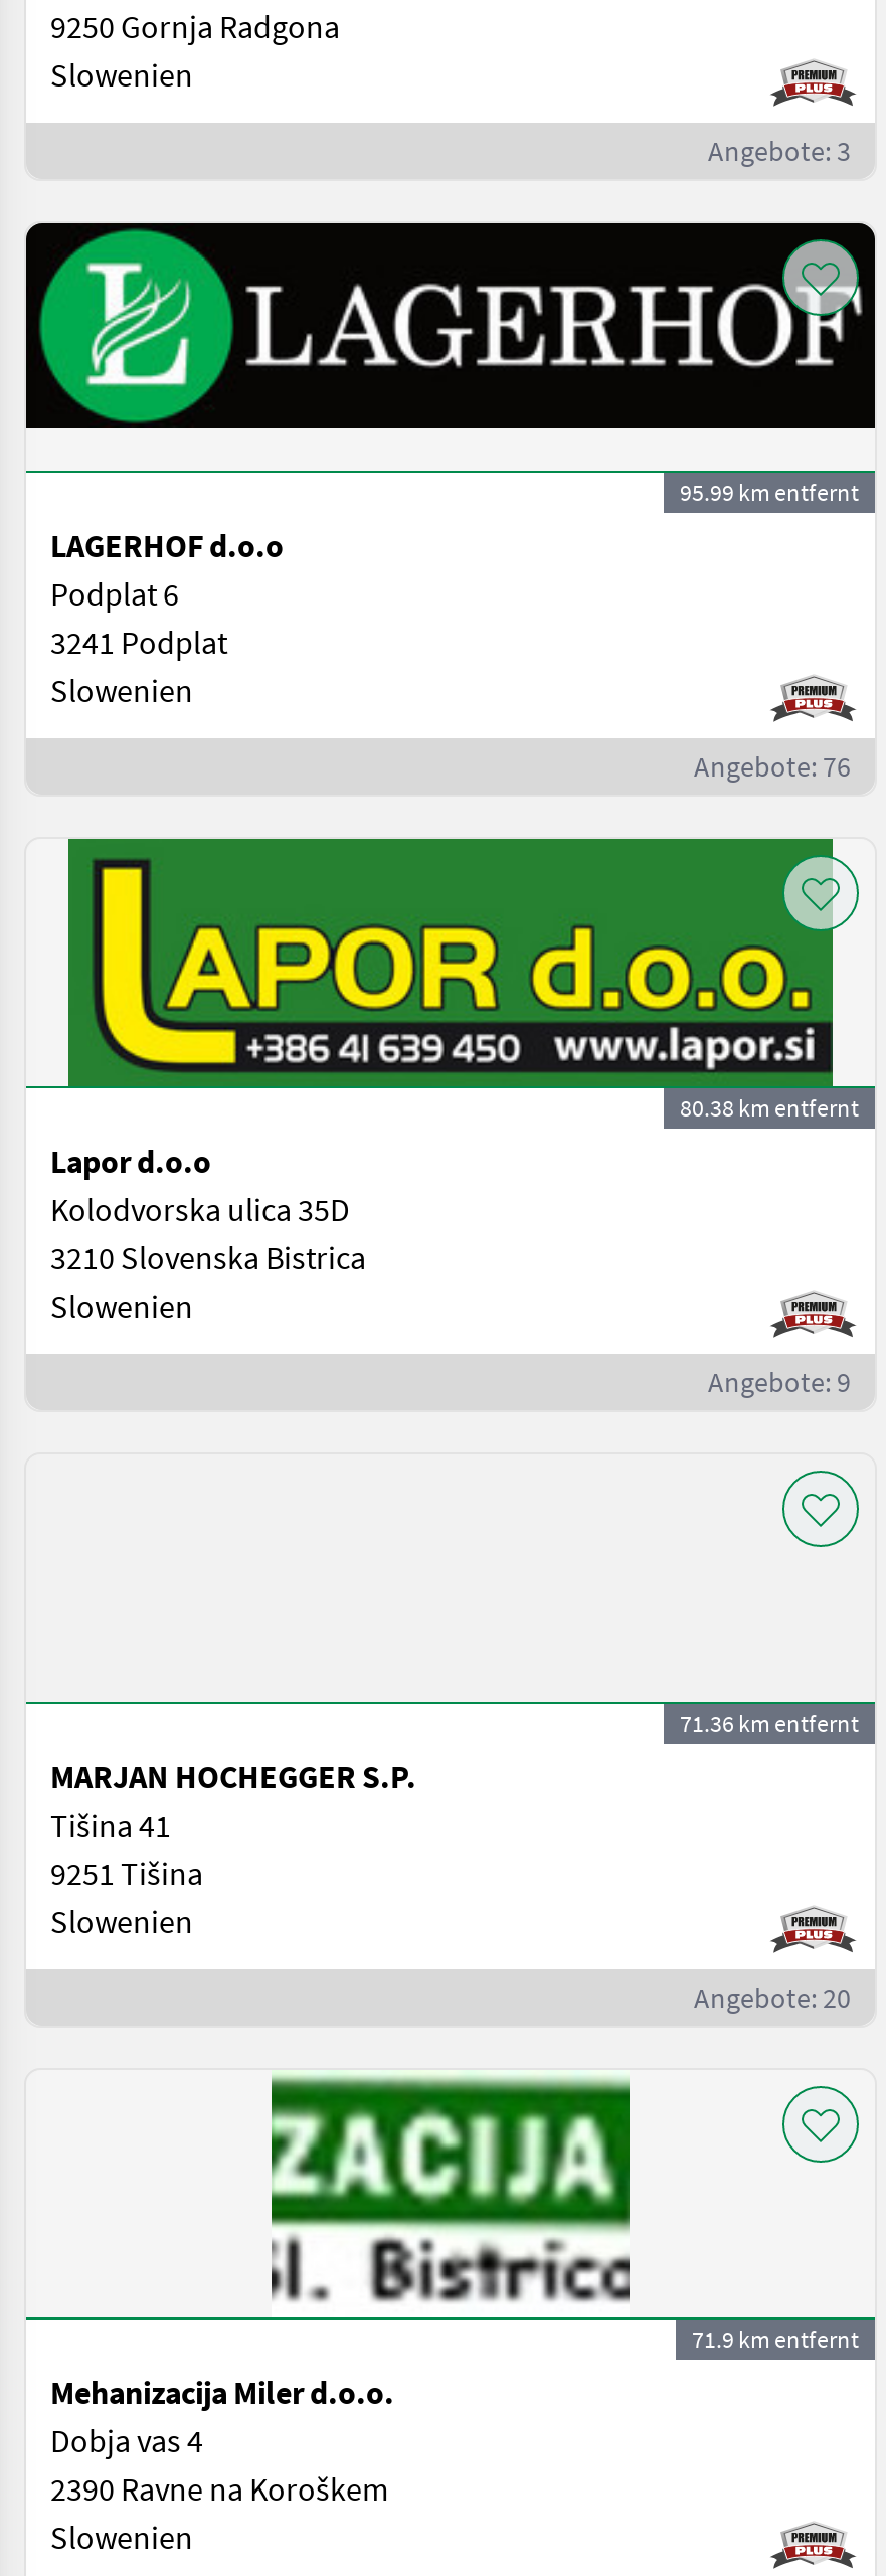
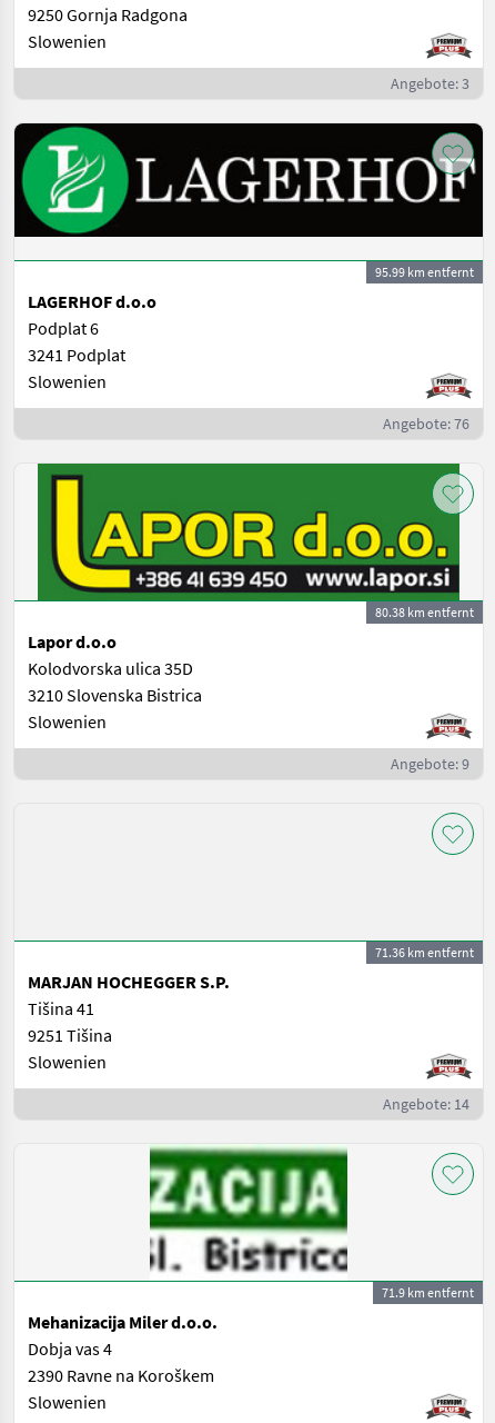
[694,1980,851,2016] Angebote: 20 -> [383,1094,469,1114] Angebote: 14

